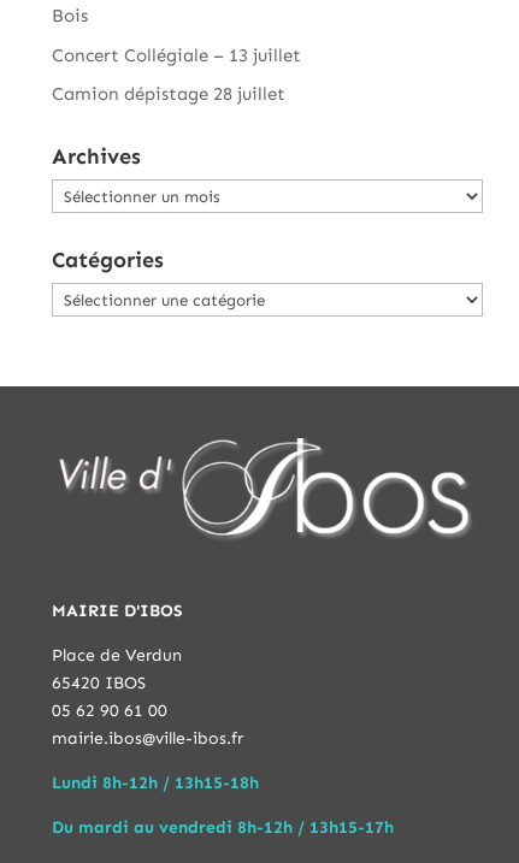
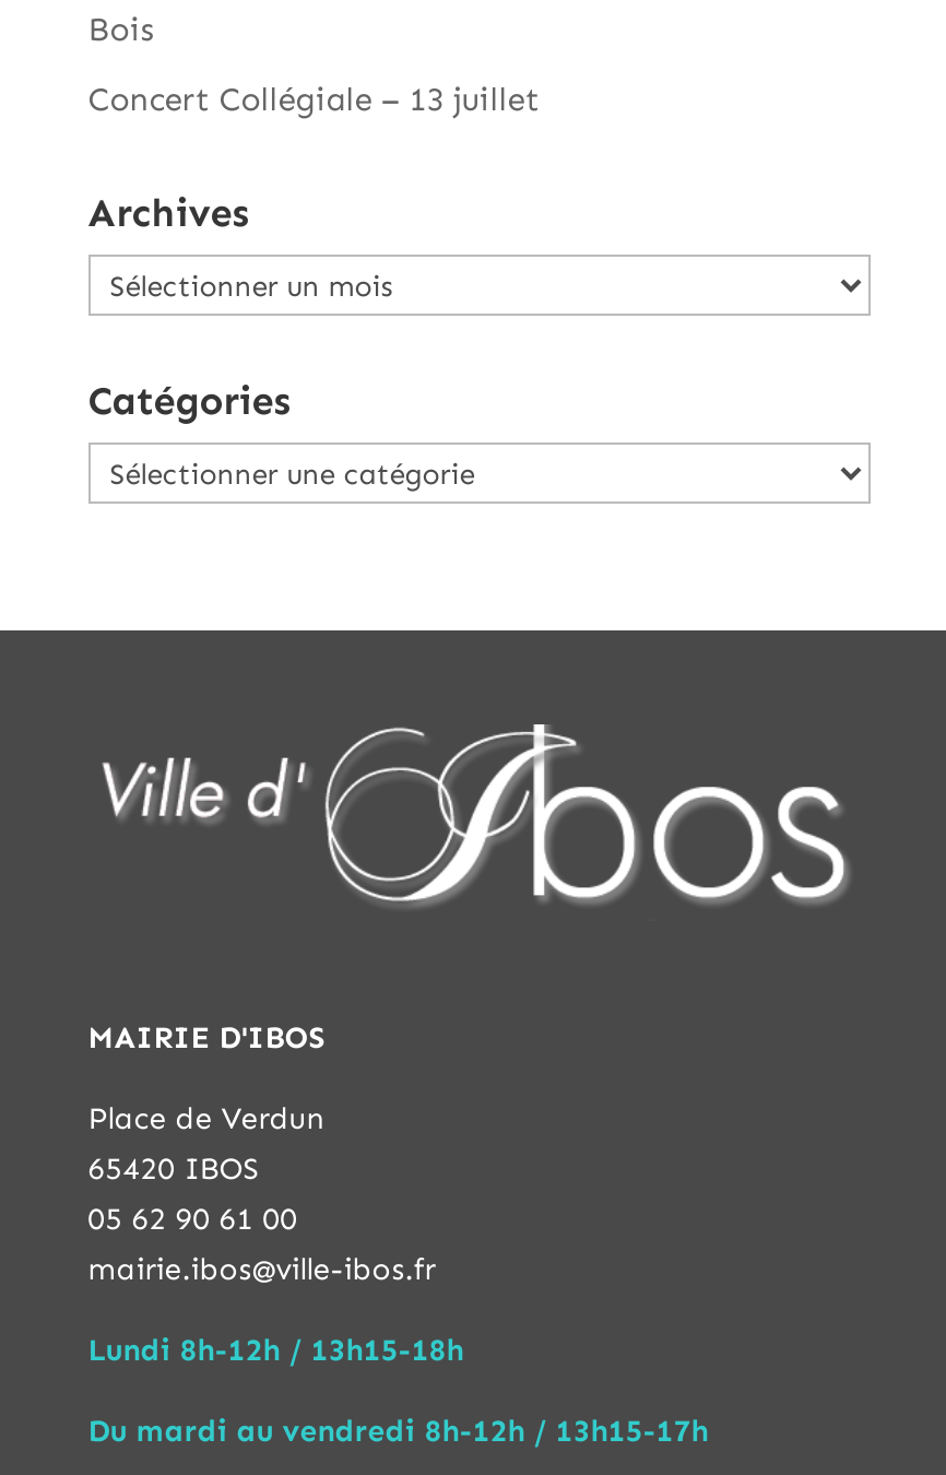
[52,84,285,105] Camion dépistage 28 juillet -> none

